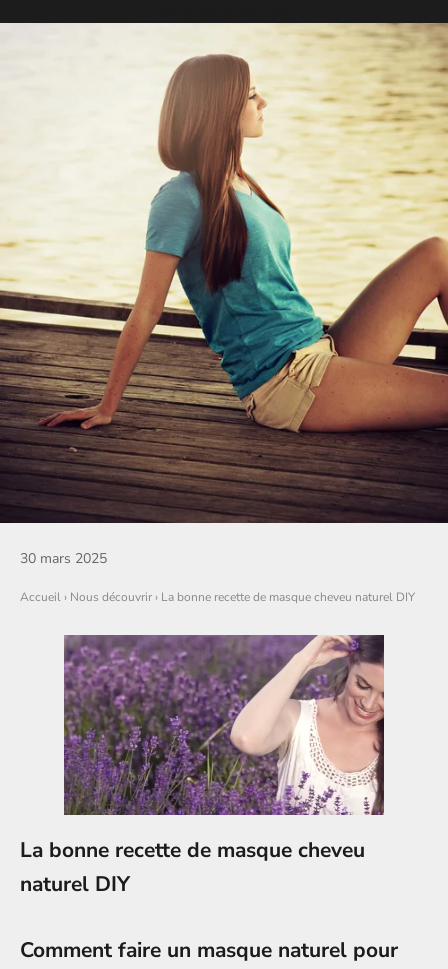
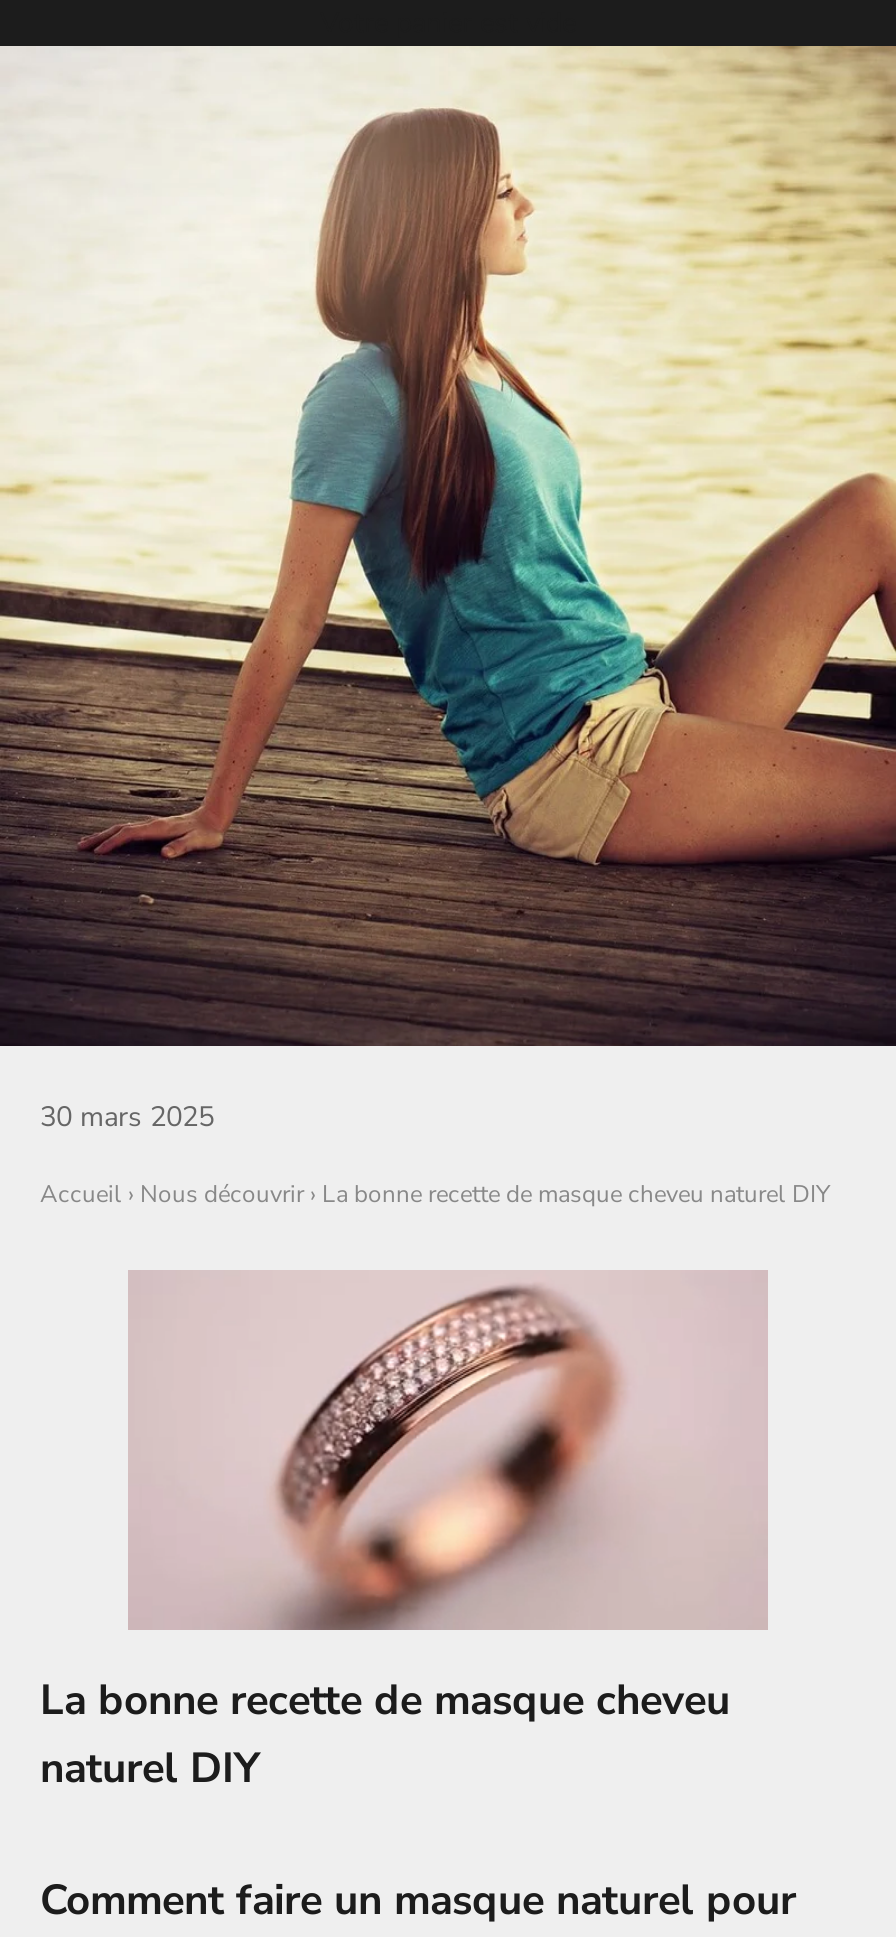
[63,634,385,816] [image] -> [128,1270,768,1630] [image]

